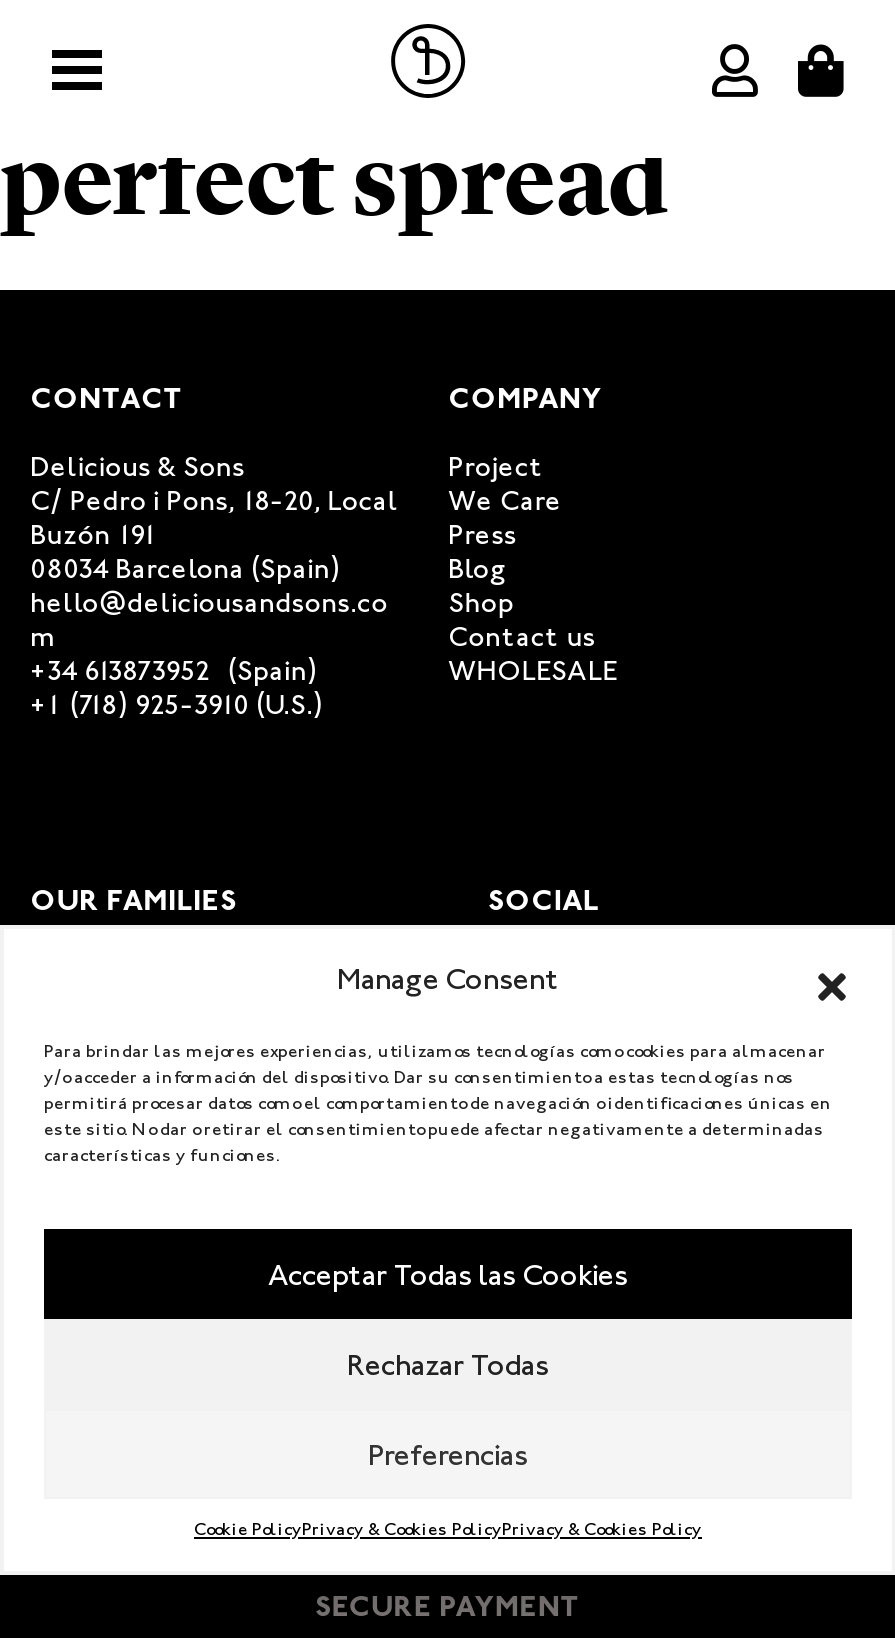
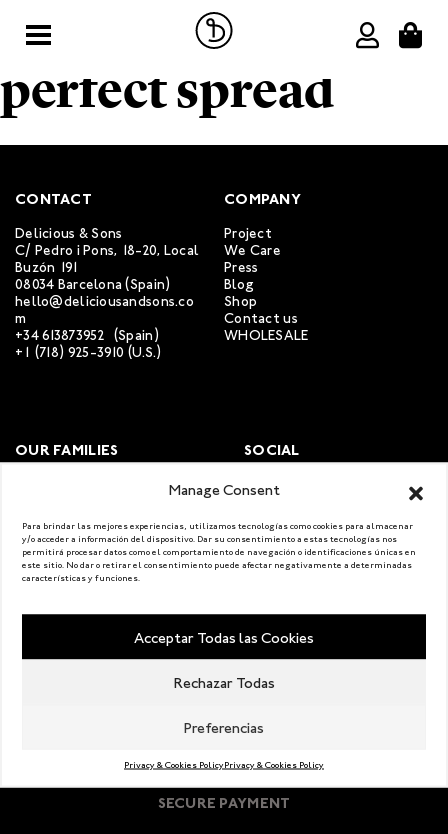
[194,1519,702,1539] Cookie PolicyPrivacy & Cookies PolicyPrivacy & Cookies Policy -> [124,759,324,769] Privacy & Cookies Policy Privacy & Cookies Policy

